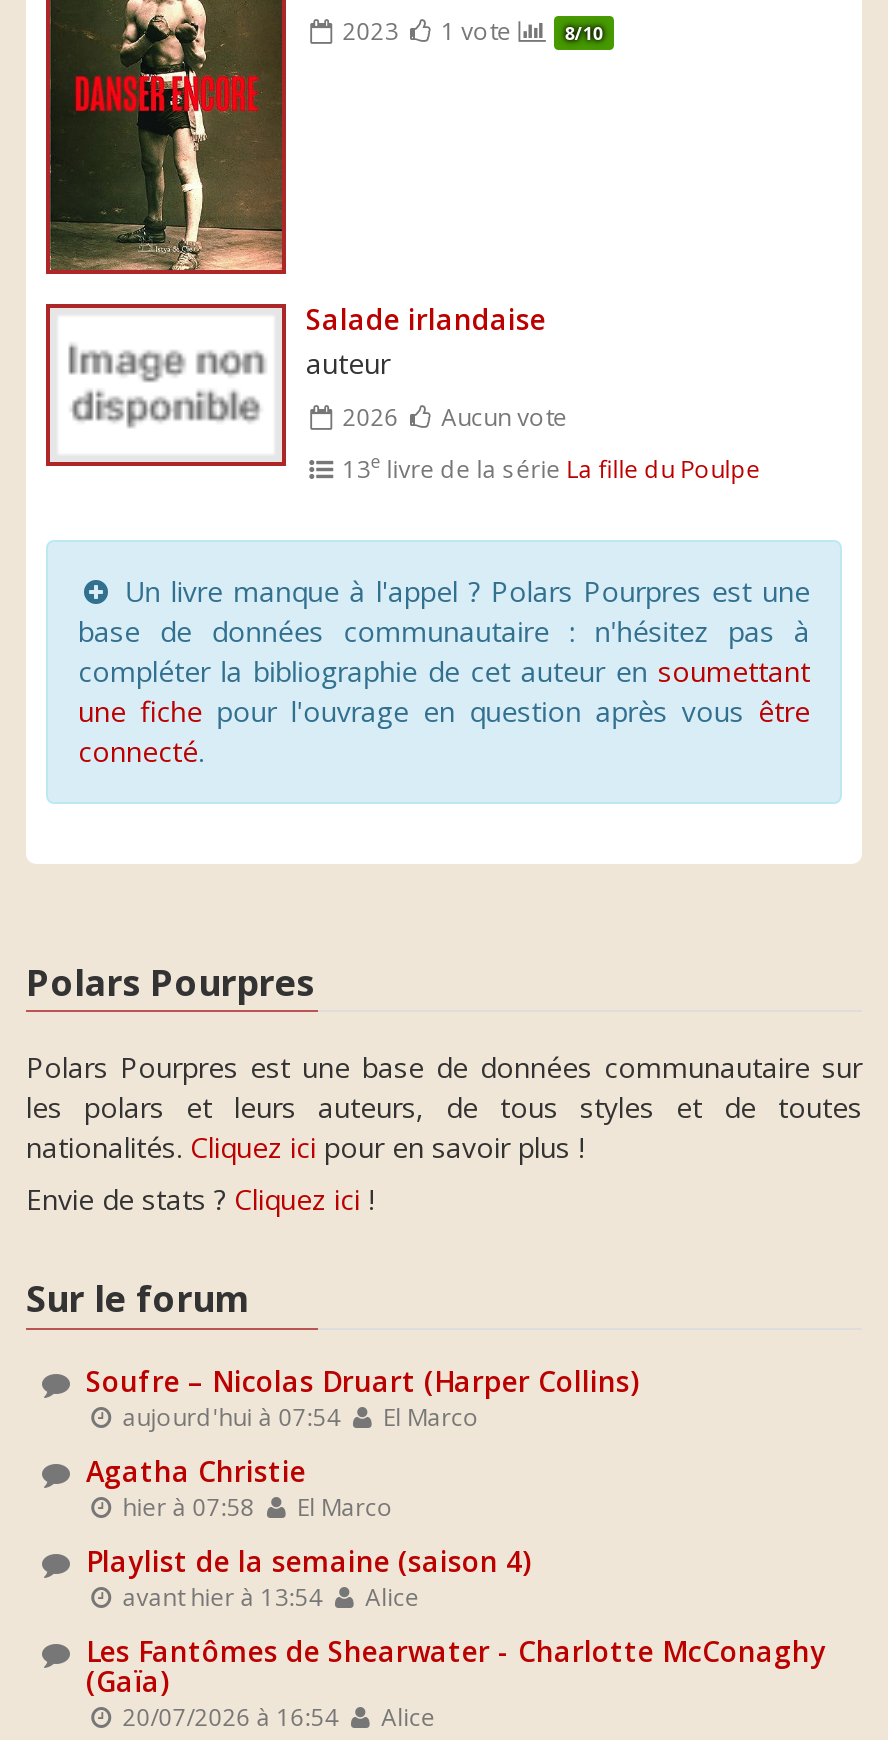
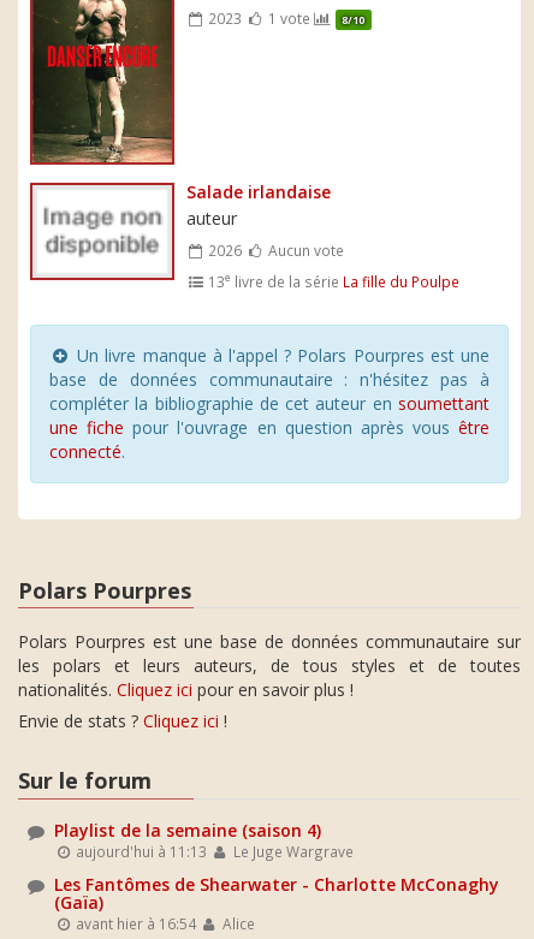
[86,1361,638,1521] Soufre – Nicolas Druart (Harper Collins) | aujourd'hui à 07:54 | El Marco | Agatha Christie | hier à 07:58 | El Marco -> none
[117,1579,419,1611] avant hier à 13:54 | Alice -> [73,841,353,860] aujourd'hui à 11:13 | Le Juge Wargrave
[117,1699,435,1731] 20/07/2026 à 16:54 Alice -> [73,913,254,933] avant hier à 16:54 Alice

